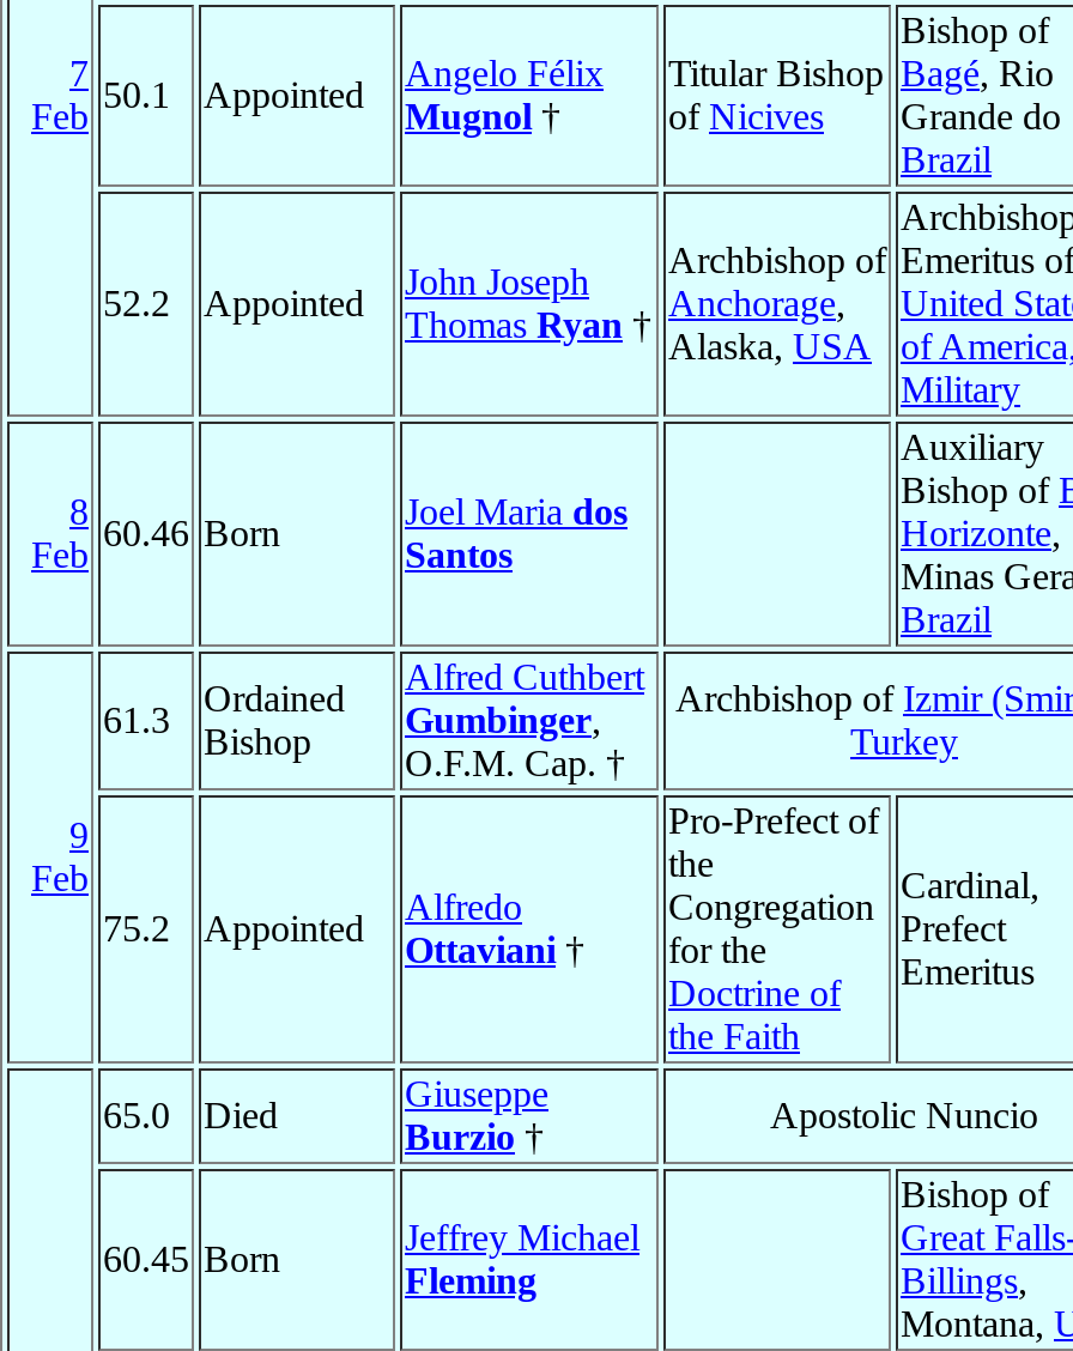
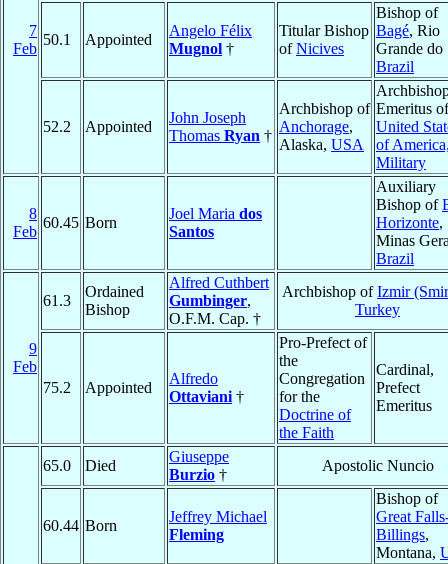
[103,513,280,554] 60.46 Born -> [43,214,117,231] 60.45 Born
[103,1239,280,1280] 60.45 Born -> [43,517,117,534] 60.44 Born

